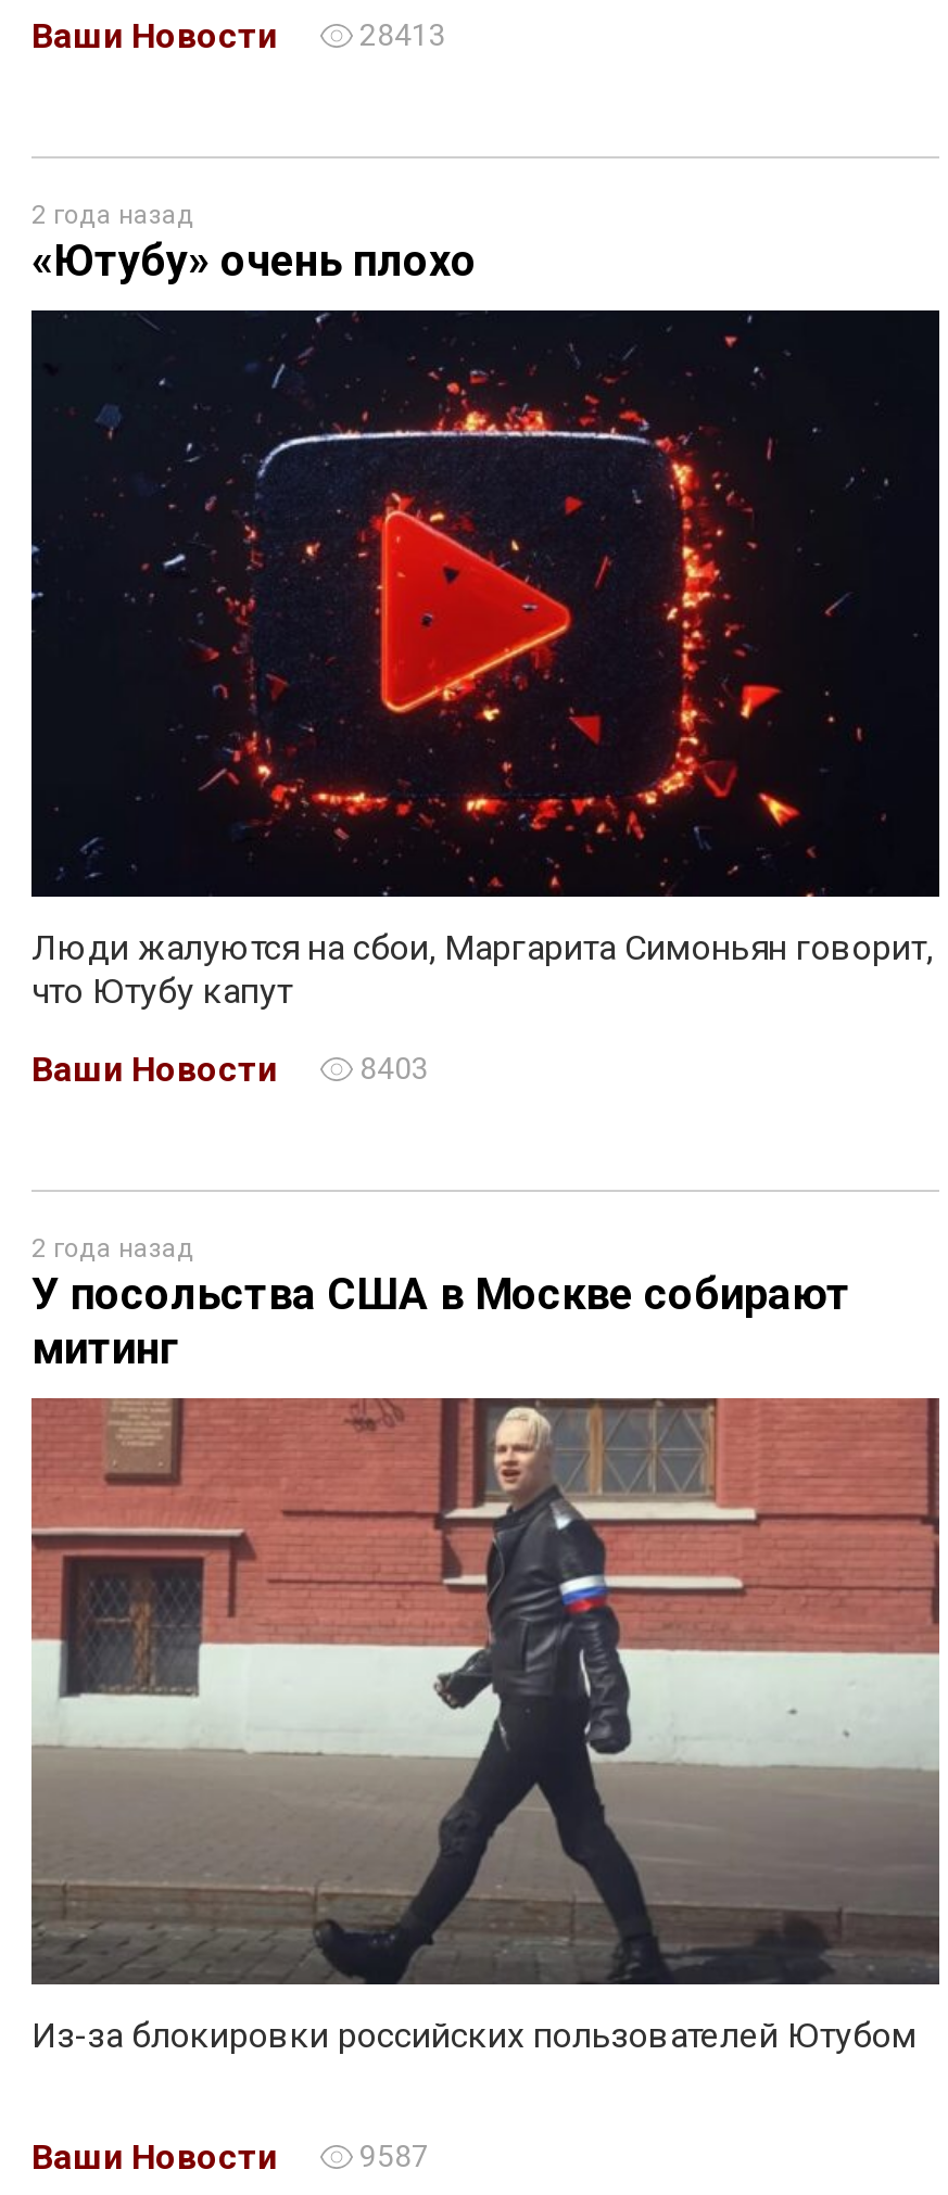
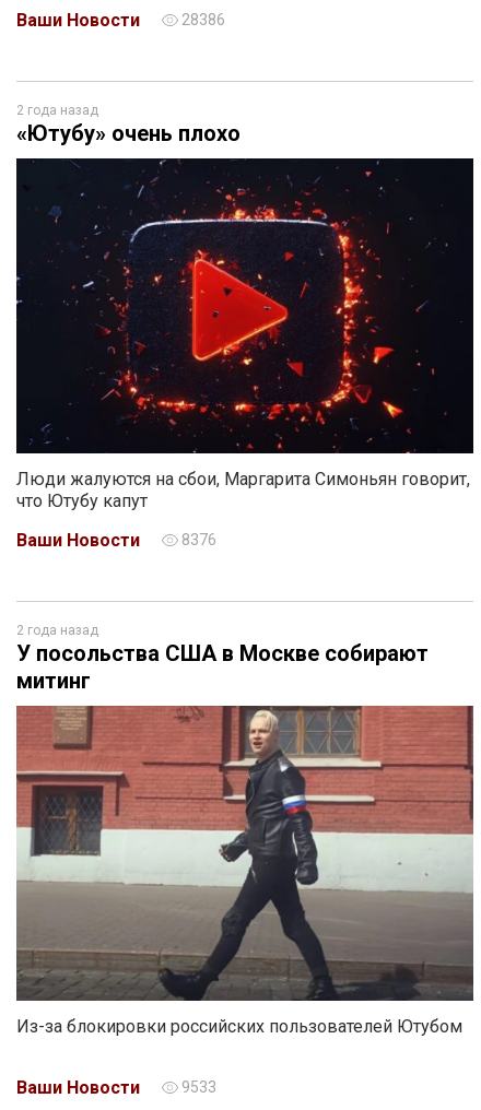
[359,17,446,52] 28413 -> [181,11,225,28] 28386
[359,1051,429,1086] 8403 -> [181,531,216,548] 8376
[359,2139,429,2173] 9587 -> [181,1078,216,1096] 9533

